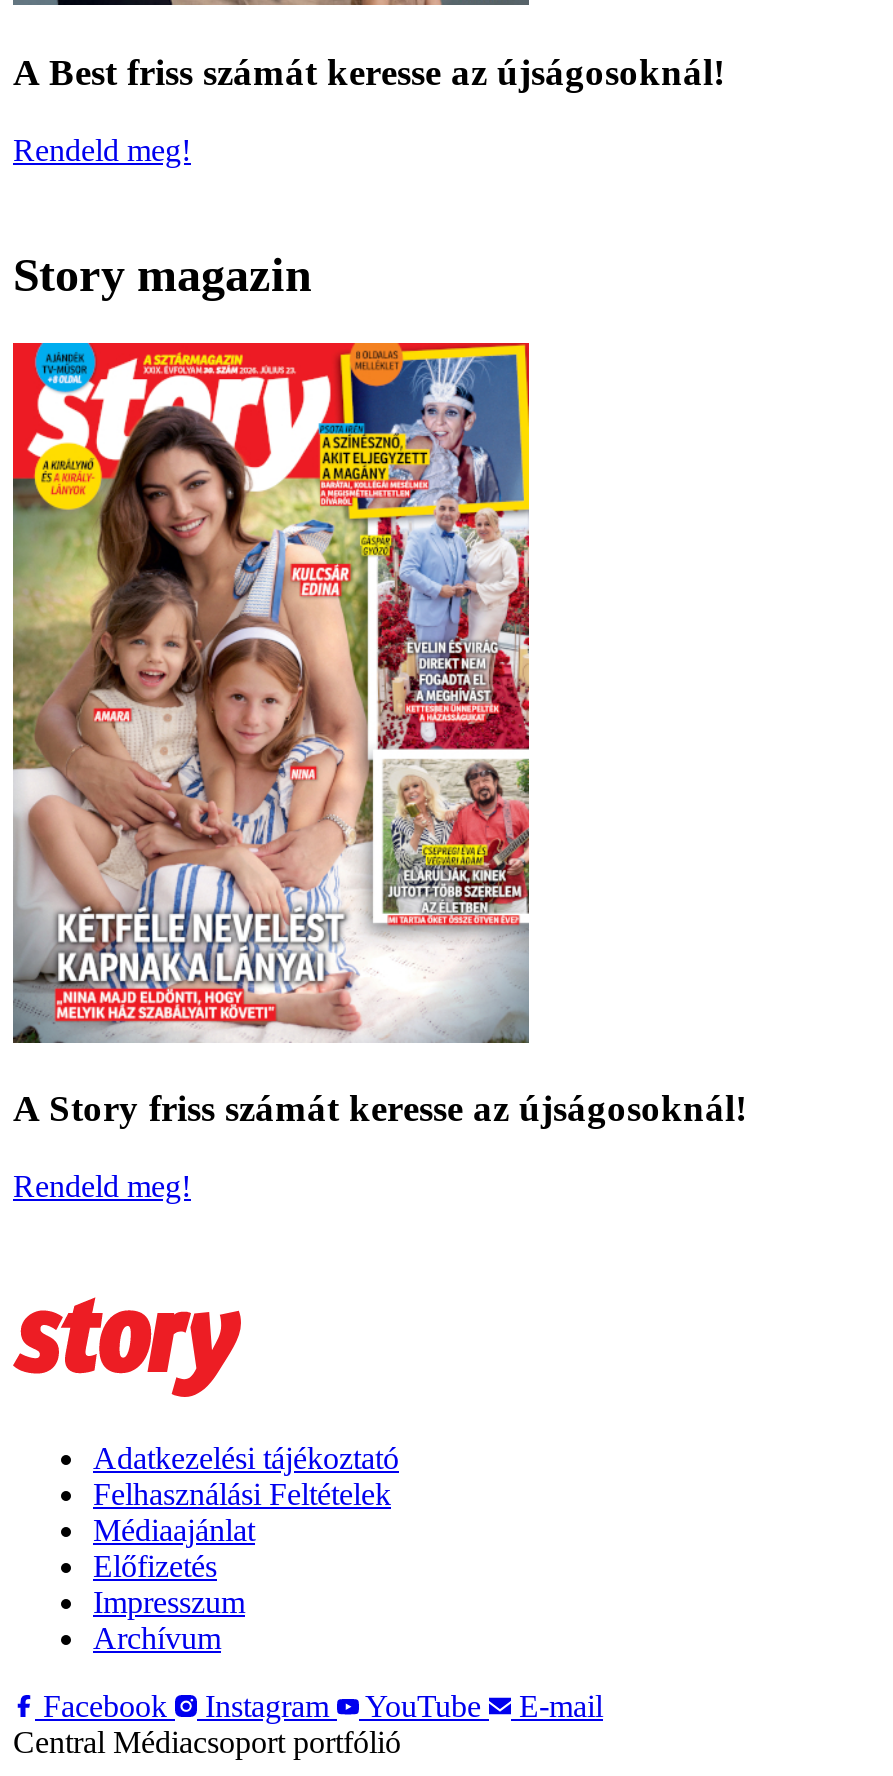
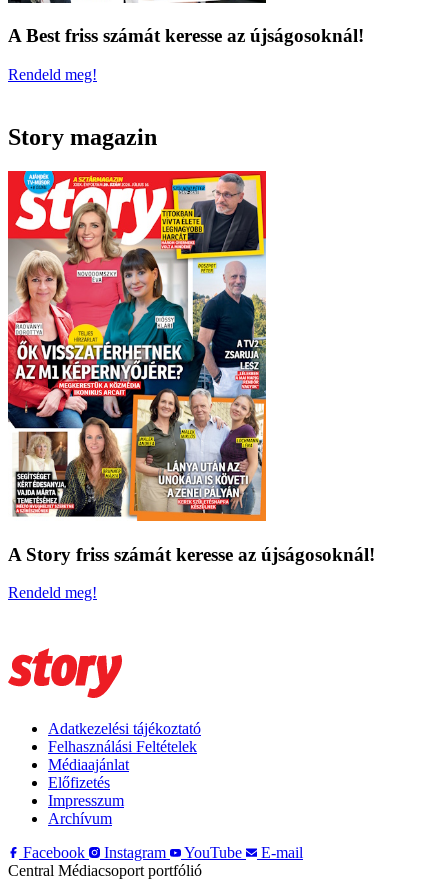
[11,340,531,1046] [image] -> [7,170,267,522] [image]

